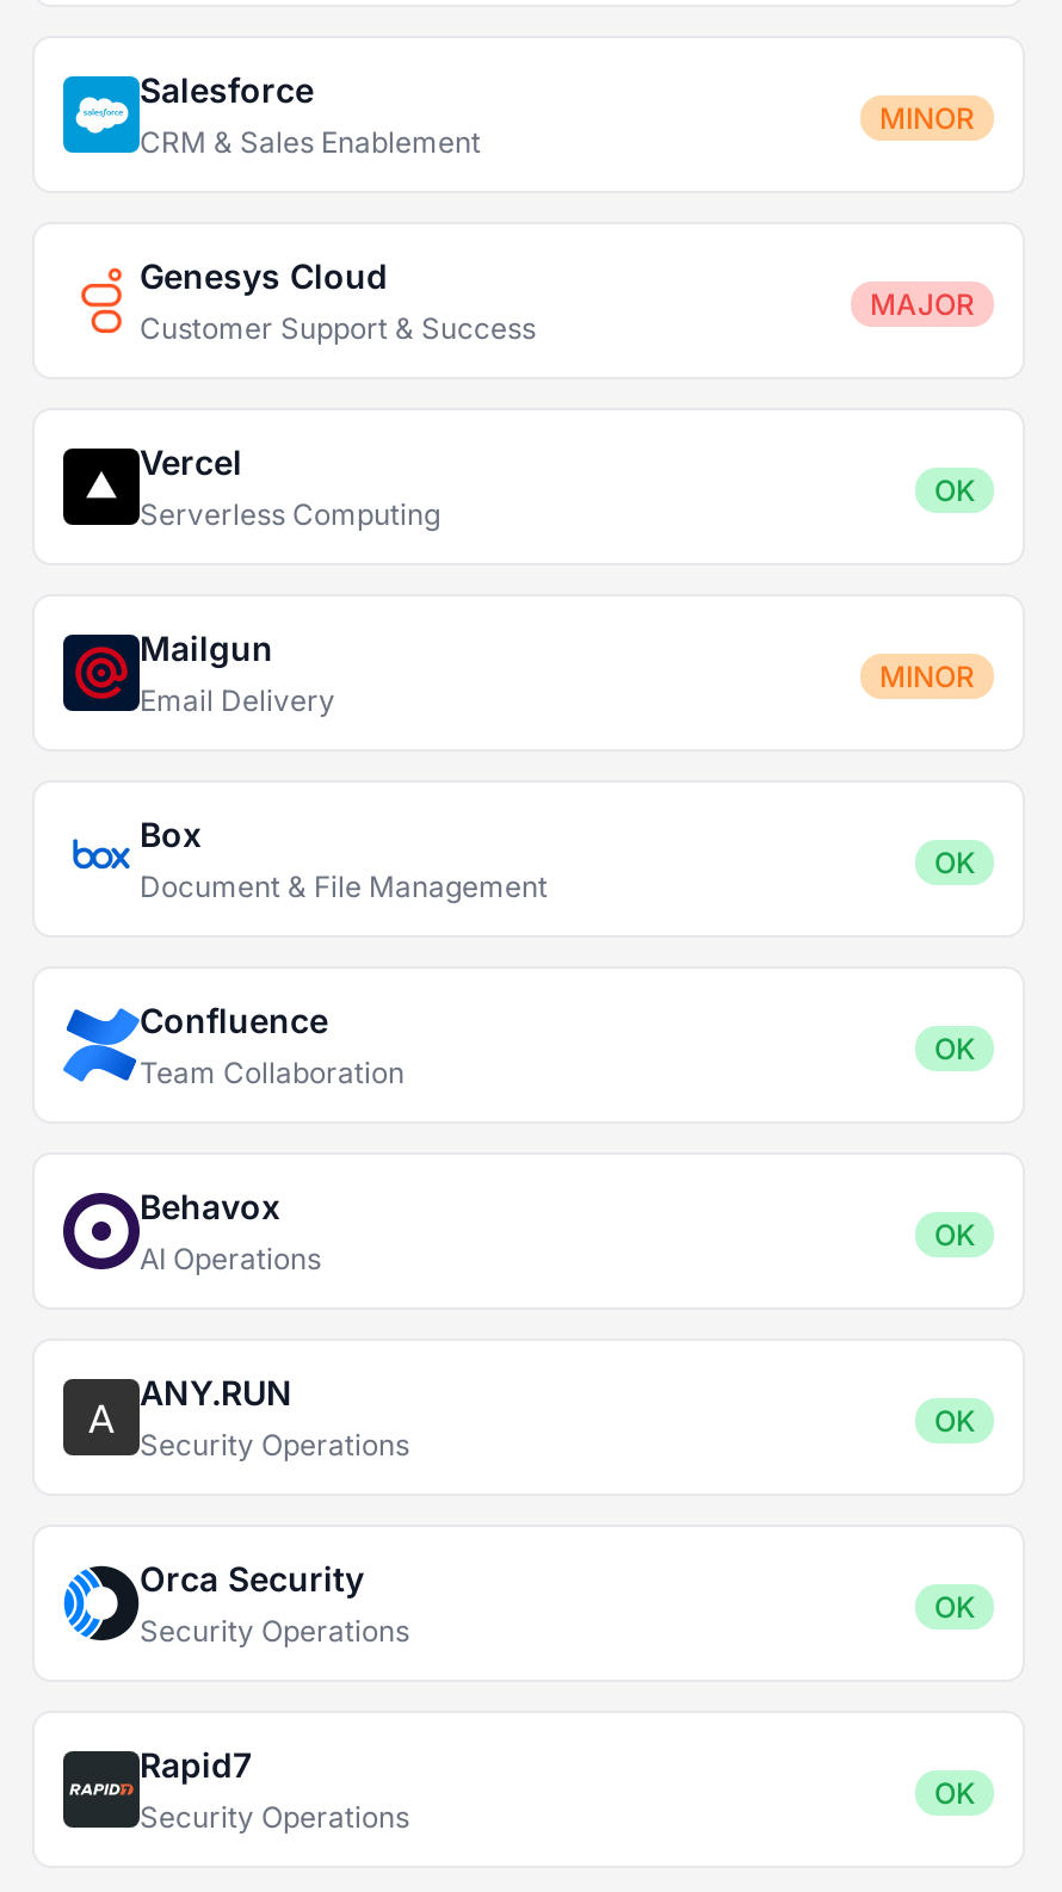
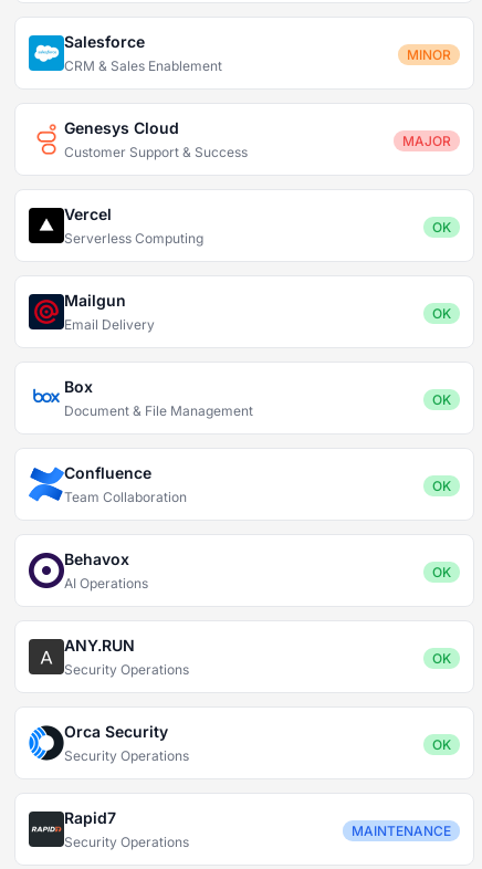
[879,659,975,694] MINOR -> [432,305,451,322] OK
[934,1775,975,1811] OK -> [352,823,451,839] MAINTENANCE

